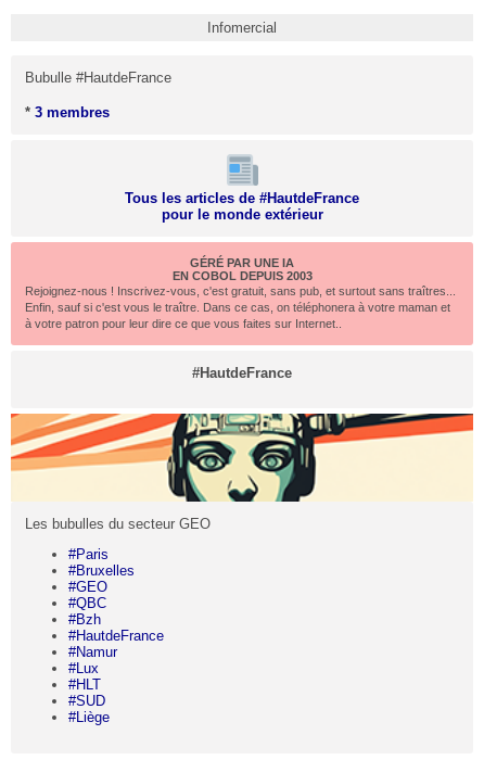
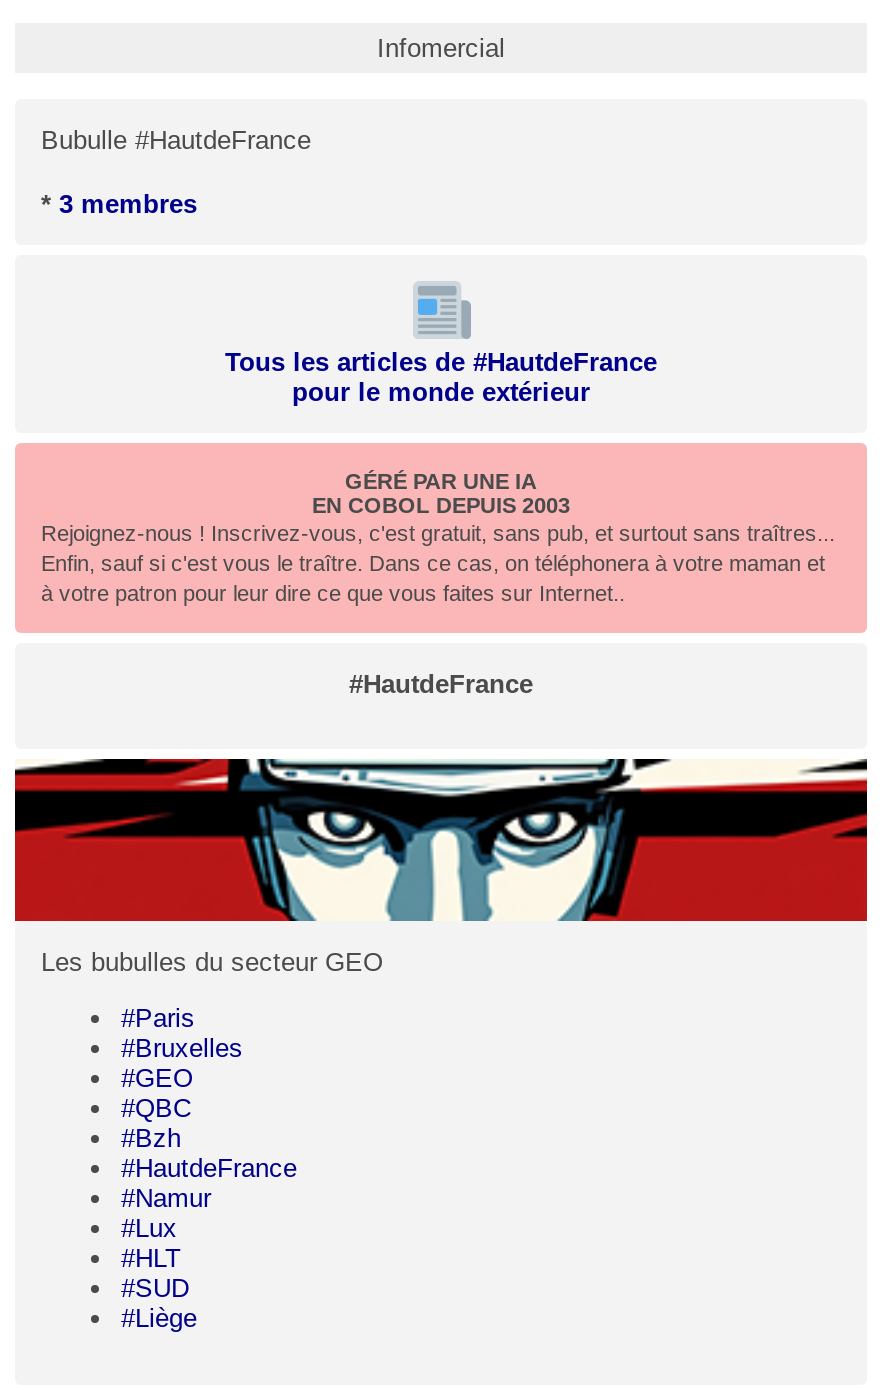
[10,413,474,503] [image] -> [13,757,869,923] [image]

